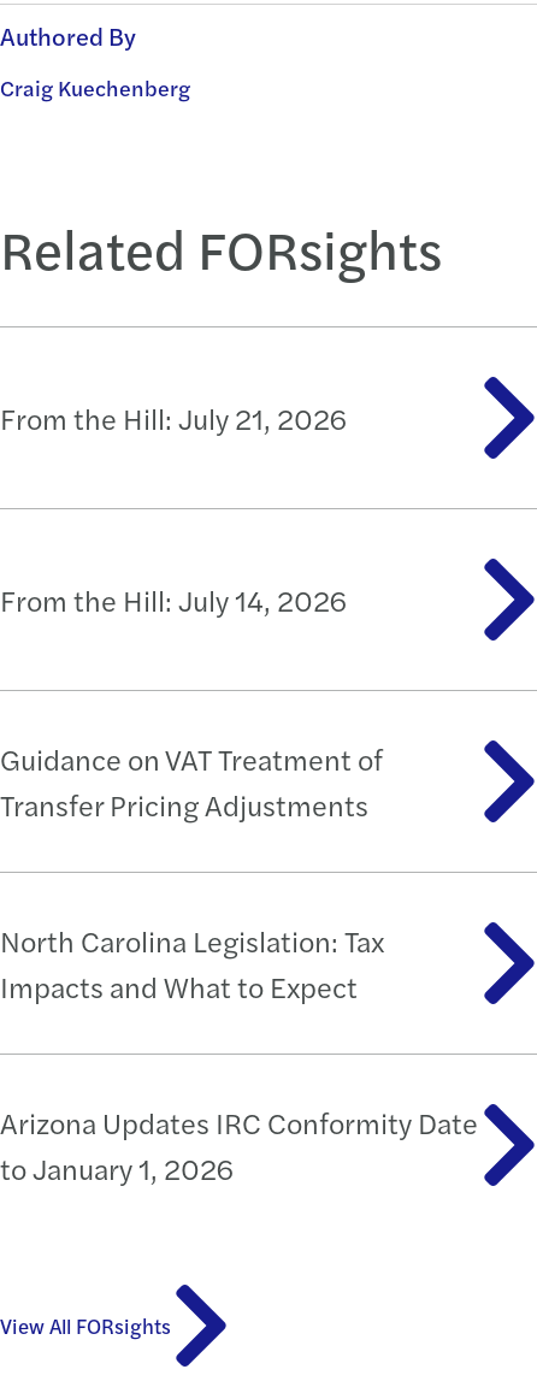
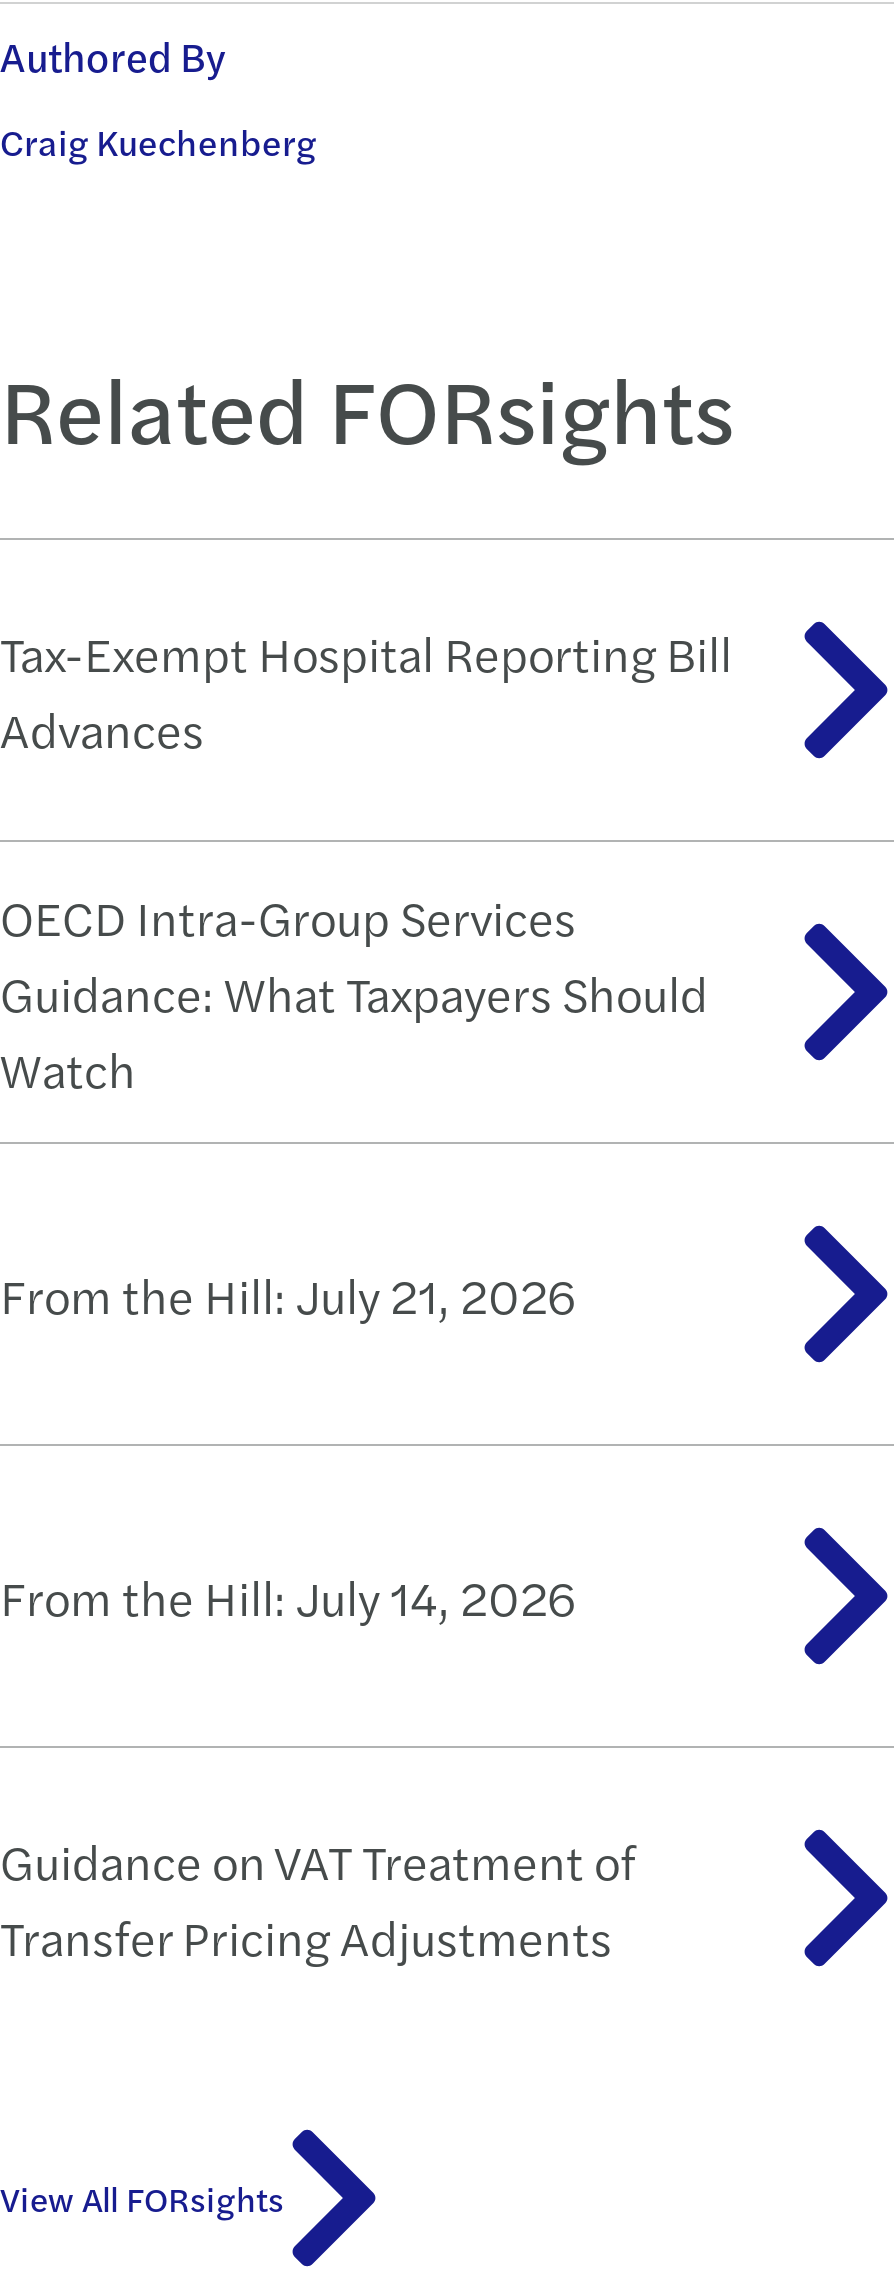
none -> [0,619,732,1103] Tax-Exempt Hospital Reporting Bill | Advances | OECD Intra-Group Services | Guidance: What Taxpayers Should | Watch
moved [0,398,383,825] -> [0,1261,636,1971]: From the Hill: July 21, 2026 | From the Hill: July 14, 2026 | Guidance on VAT Treatment of | Transfer Pricing Adjustments
[0,920,478,1189] North Carolina Legislation: Tax | Impacts and What to Expect | Arizona Updates IRC Conformity Date | to January 1, 2026 -> none

